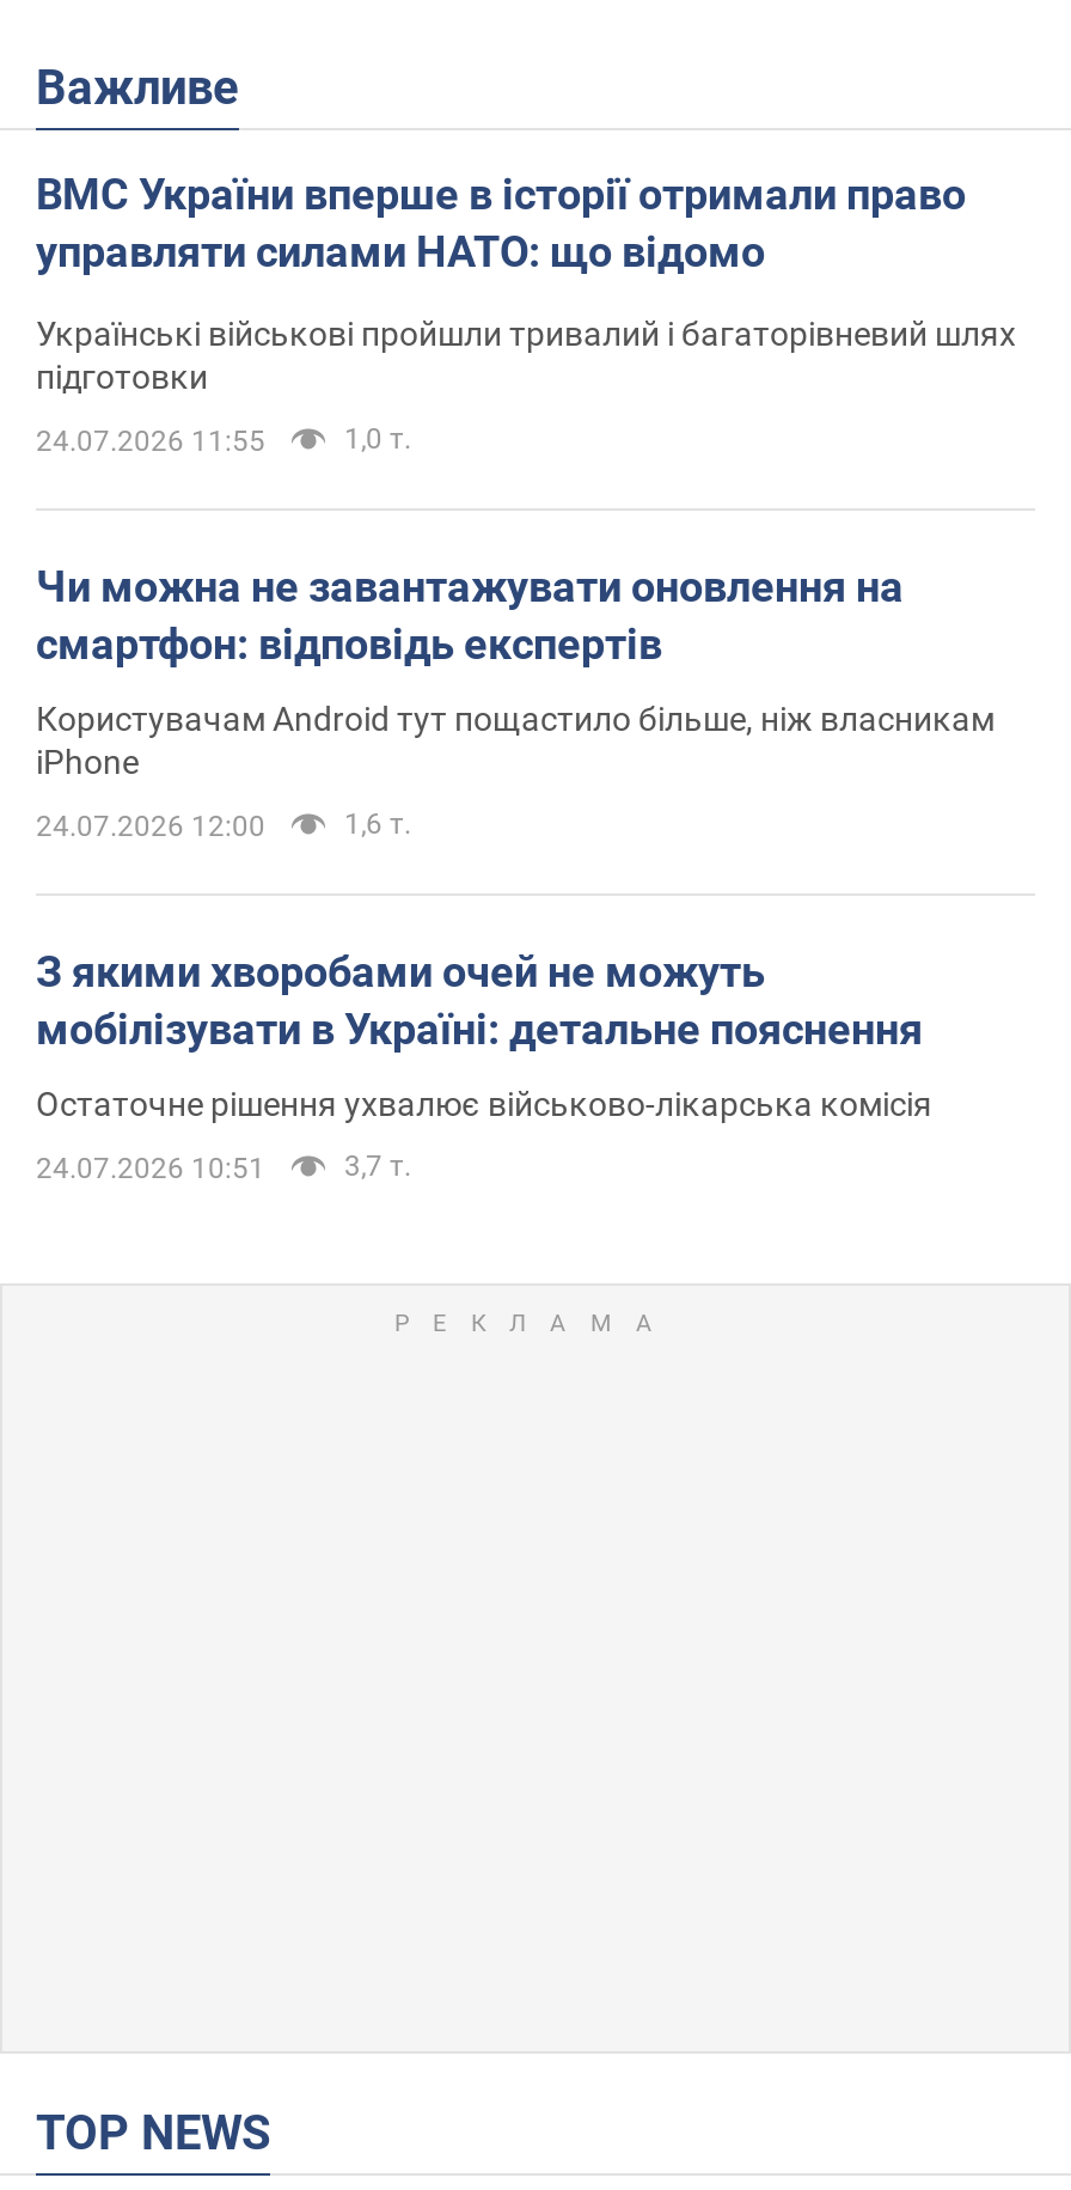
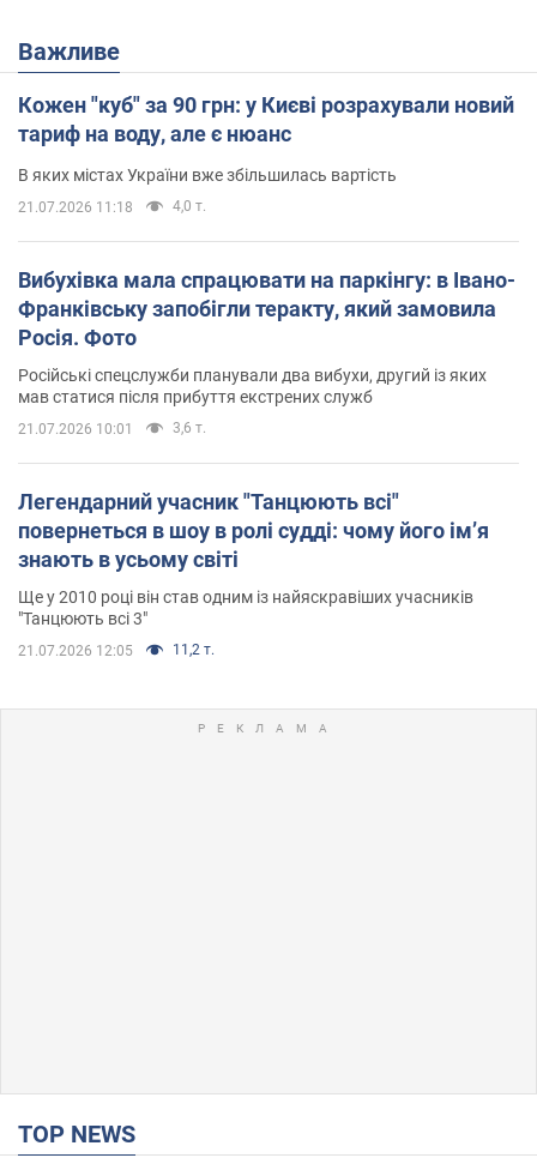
[36,170,966,277] ВМС України вперше в історії отримали право | управляти силами НАТО: що відомо -> [18,93,514,147] Кожен "куб" за 90 грн: у Києві розрахували новий | тариф на воду, але є нюанс
[36,316,1016,397] Українські військові пройшли тривалий і багаторівневий шлях | підготовки -> [18,166,397,185] В яких містах України вже збільшилась вартість
[36,423,411,459] 24.07.2026 11:55 | 1,0 т. -> [18,198,206,216] 21.07.2026 11:18 | 4,0 т.
[36,562,904,670] Чи можна не завантажувати оновлення на | смартфон: відповідь експертів -> [18,268,515,351] Вибухівка мала спрацювати на паркінгу: в Івано- | Франківську запобігли теракту, який замовила | Росія. Фото
[36,701,994,782] Користувачам Android тут пощастило більше, ніж власникам | iPhone -> [18,366,487,407] Російські спецслужби планували два вибухи, другий із яких | мав статися після прибуття екстрених служб
[36,809,411,844] 24.07.2026 12:00 | 1,6 т. -> [18,420,206,438] 21.07.2026 10:01 | 3,6 т.
[36,947,923,1055] З якими хворобами очей не можуть | мобілізувати в Україні: детальне пояснення -> [18,490,489,572] Легендарний учасник "Танцюють всі" | повернеться в шоу в ролі судді: чому його імʼя | знають в усьому світі
[36,1086,932,1124] Остаточне рішення ухвалює військово-лікарська комісія -> [18,588,473,629] Ще у 2010 році він став одним із найяскравіших учасників | "Танцюють всі 3"
[36,1151,411,1186] 24.07.2026 10:51 | 3,7 т. -> [18,642,215,660] 21.07.2026 12:05 | 11,2 т.

